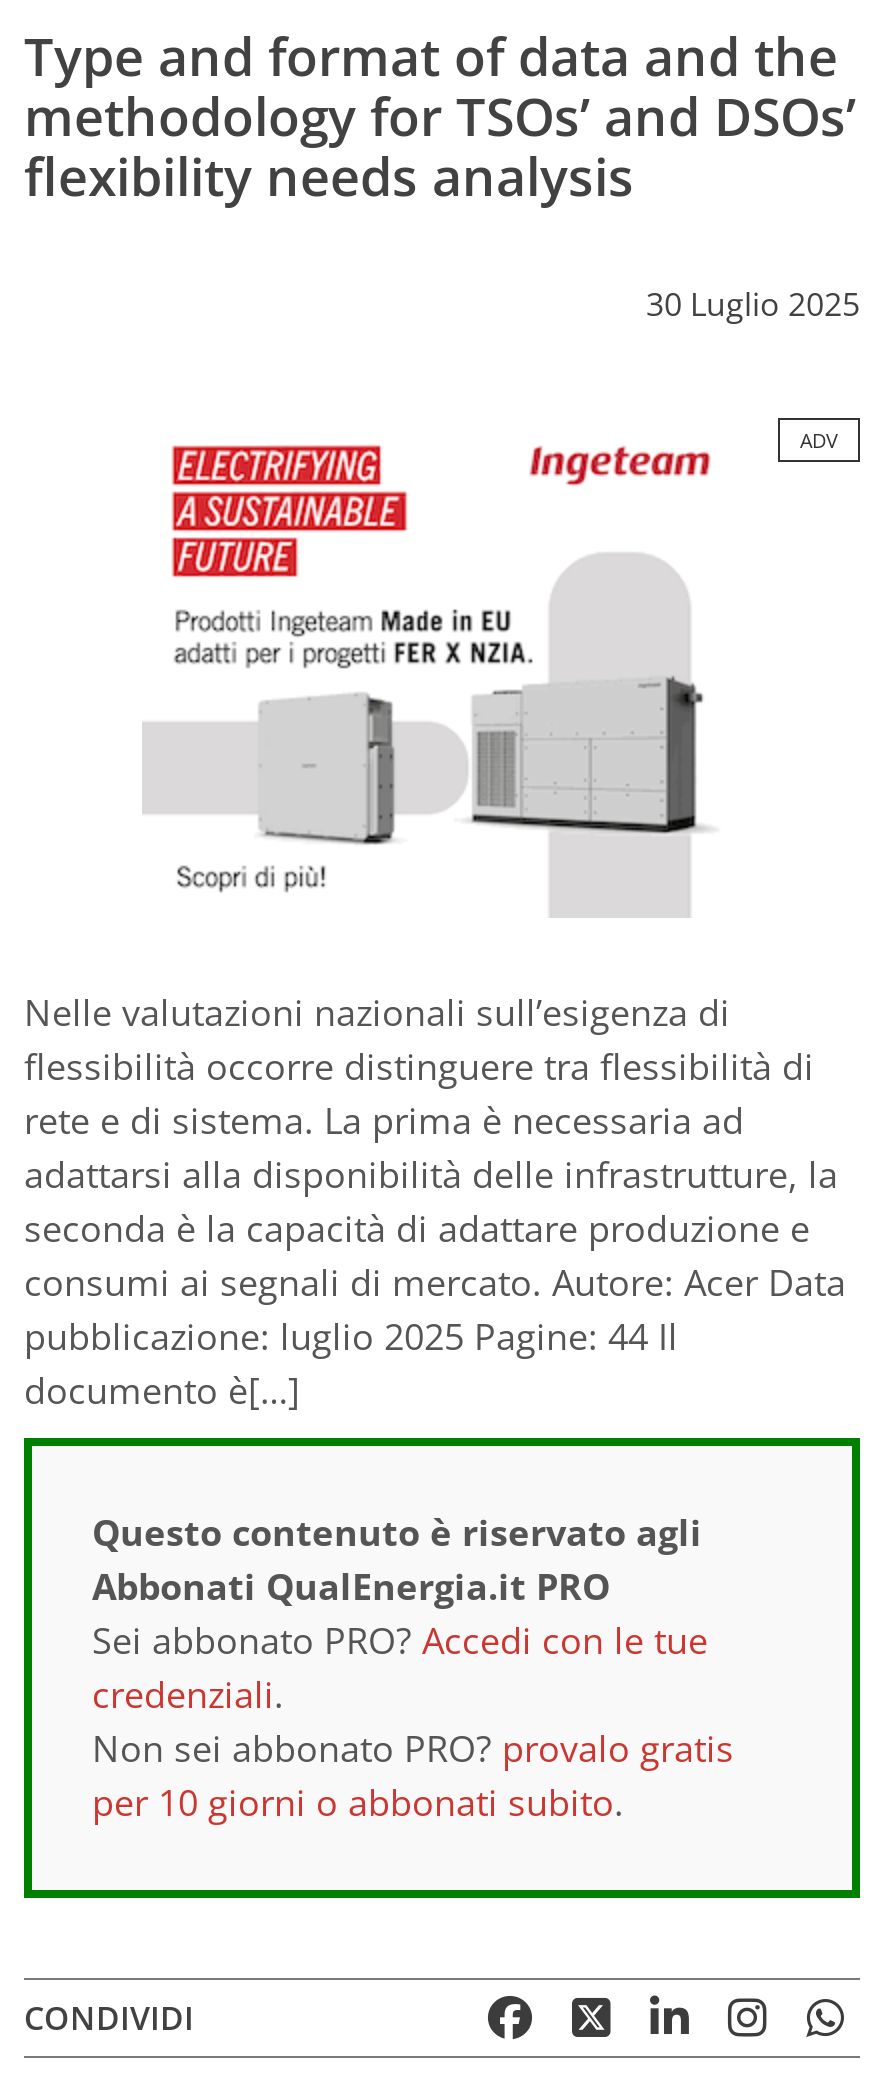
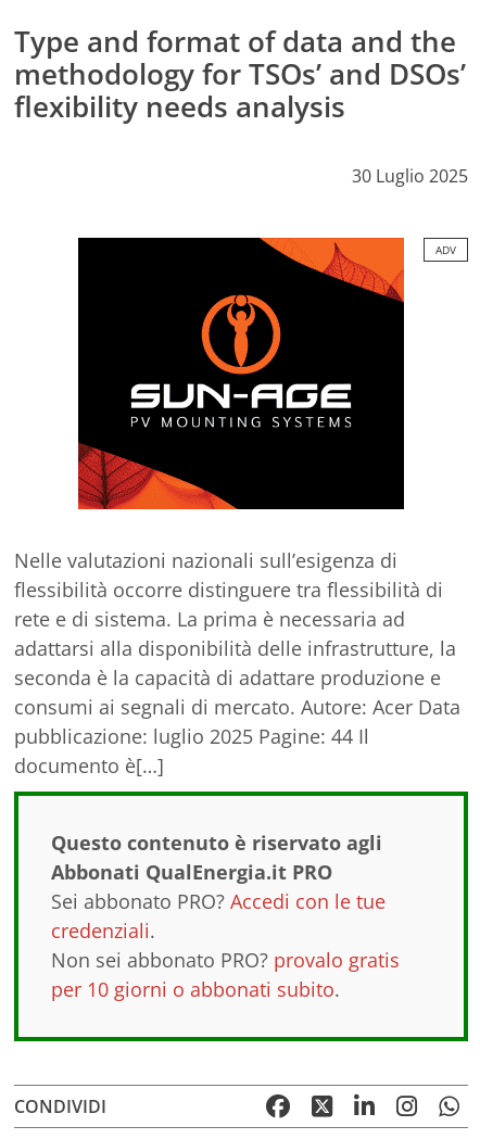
[142,418,742,918] [image] -> [77,237,405,510] [image]

